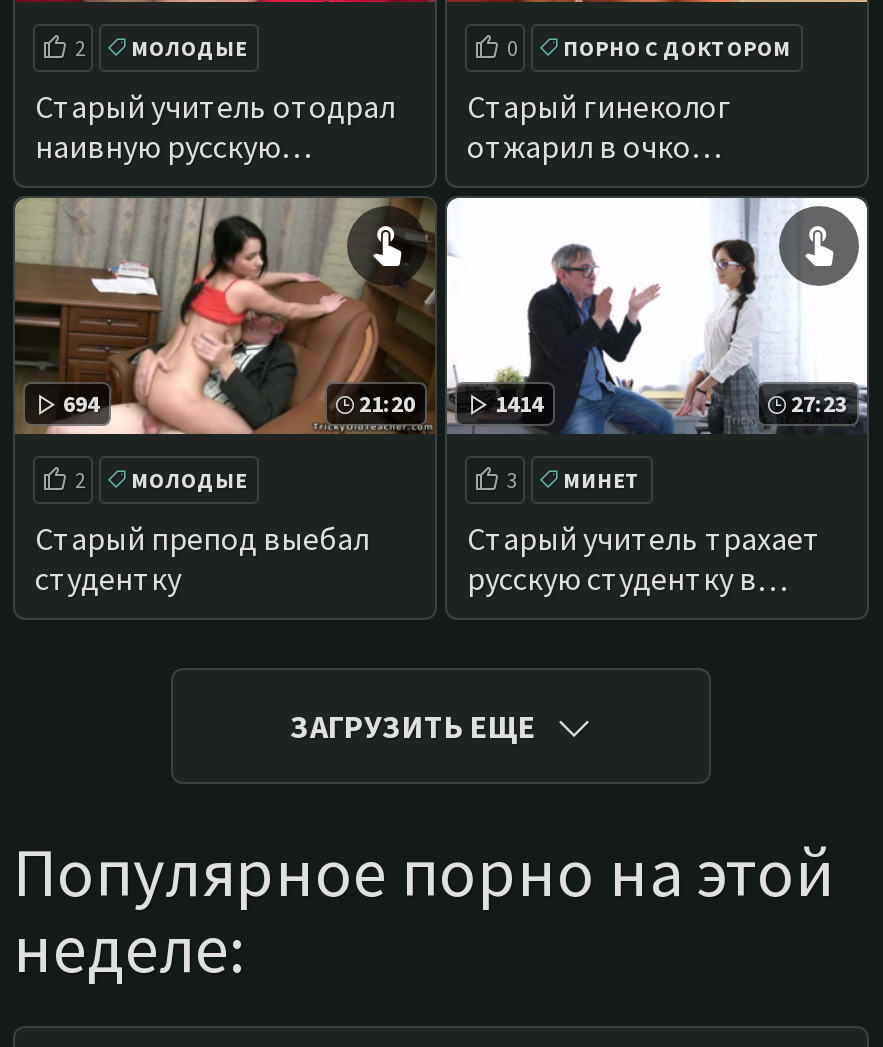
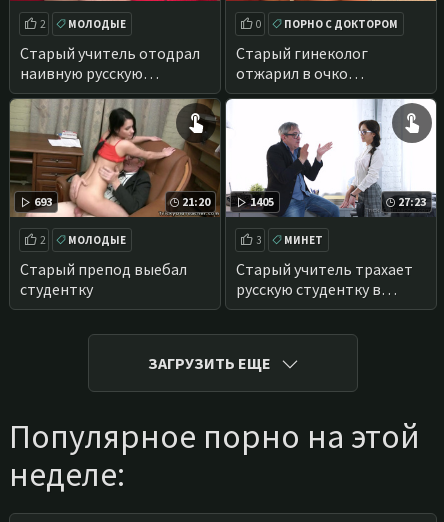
[63,388,99,418] 694 -> [34,194,52,209] 693
[495,388,543,418] 1414 -> [250,194,274,209] 1405

